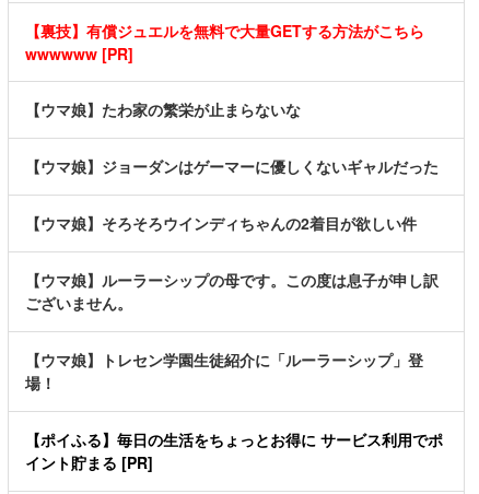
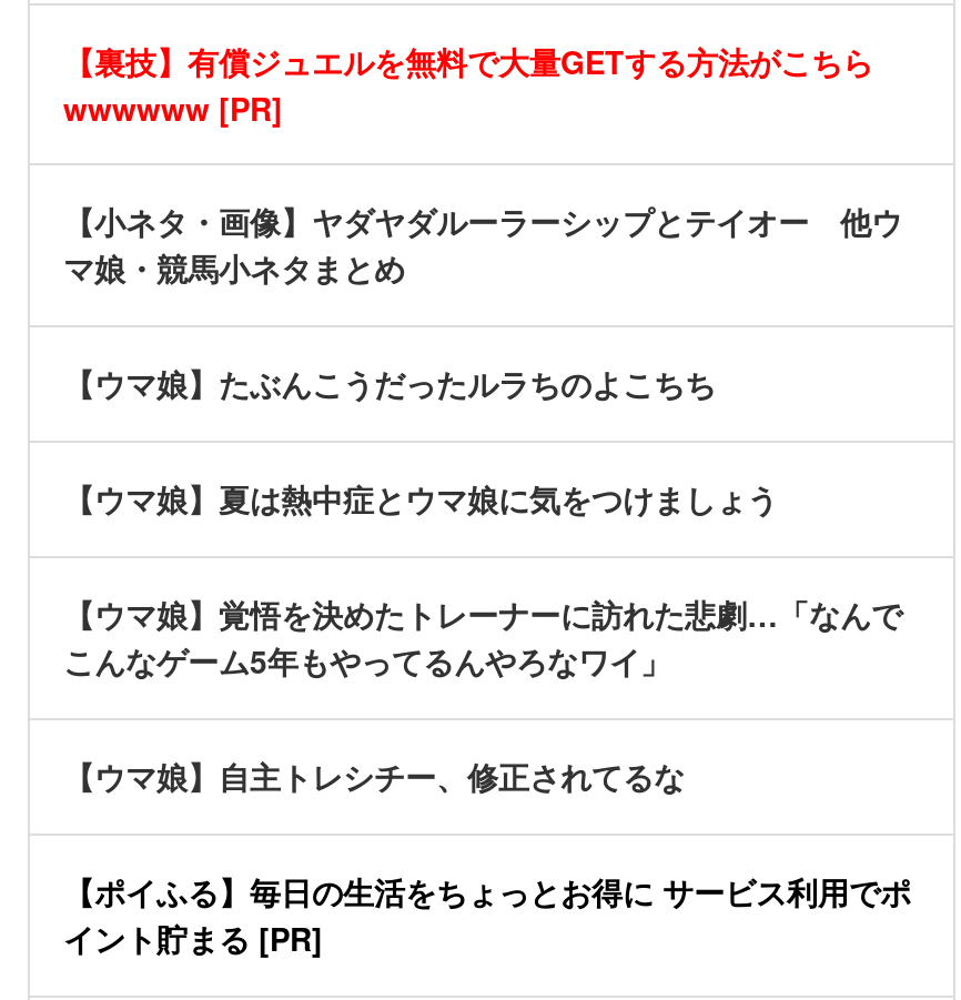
[25,98,301,120] 【ウマ娘】たわ家の繁栄が止まらないな -> [63,199,902,290] 【小ネタ・画像】ヤダヤダルーラーシップとテイオー 他ウ | マ娘・競馬小ネタまとめ
[25,155,439,177] 【ウマ娘】ジョーダンはゲーマーに優しくないギャルだった -> [63,361,716,405] 【ウマ娘】たぶんこうだったルラちのよこちち
[25,212,417,234] 【ウマ娘】そろそろウインディちゃんの2着目が欲しい件 -> [63,476,778,521] 【ウマ娘】夏は熱中症とウマ娘に気をつけましょう
[25,269,439,314] 【ウマ娘】ルーラーシップの母です。この度は息子が申し訳 | ございません。 -> [63,592,902,683] 【ウマ娘】覚悟を決めたトレーナーに訪れた悲劇…「なんで | こんなゲーム5年もやってるんやろなワイ」
[25,349,423,394] 【ウマ娘】トレセン学園生徒紹介に「ルーラーシップ」登 | 場！ -> [63,754,685,798] 【ウマ娘】自主トレシチー、修正されてるな

